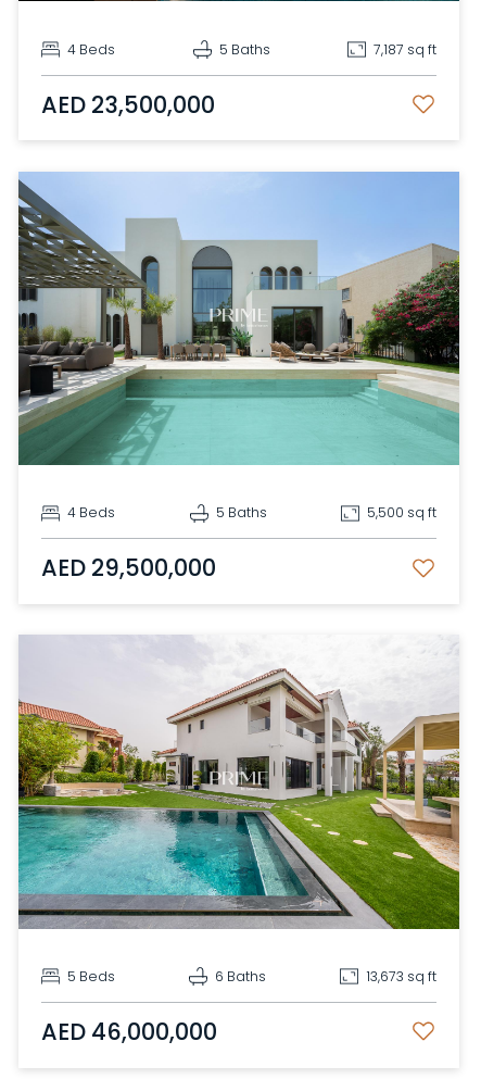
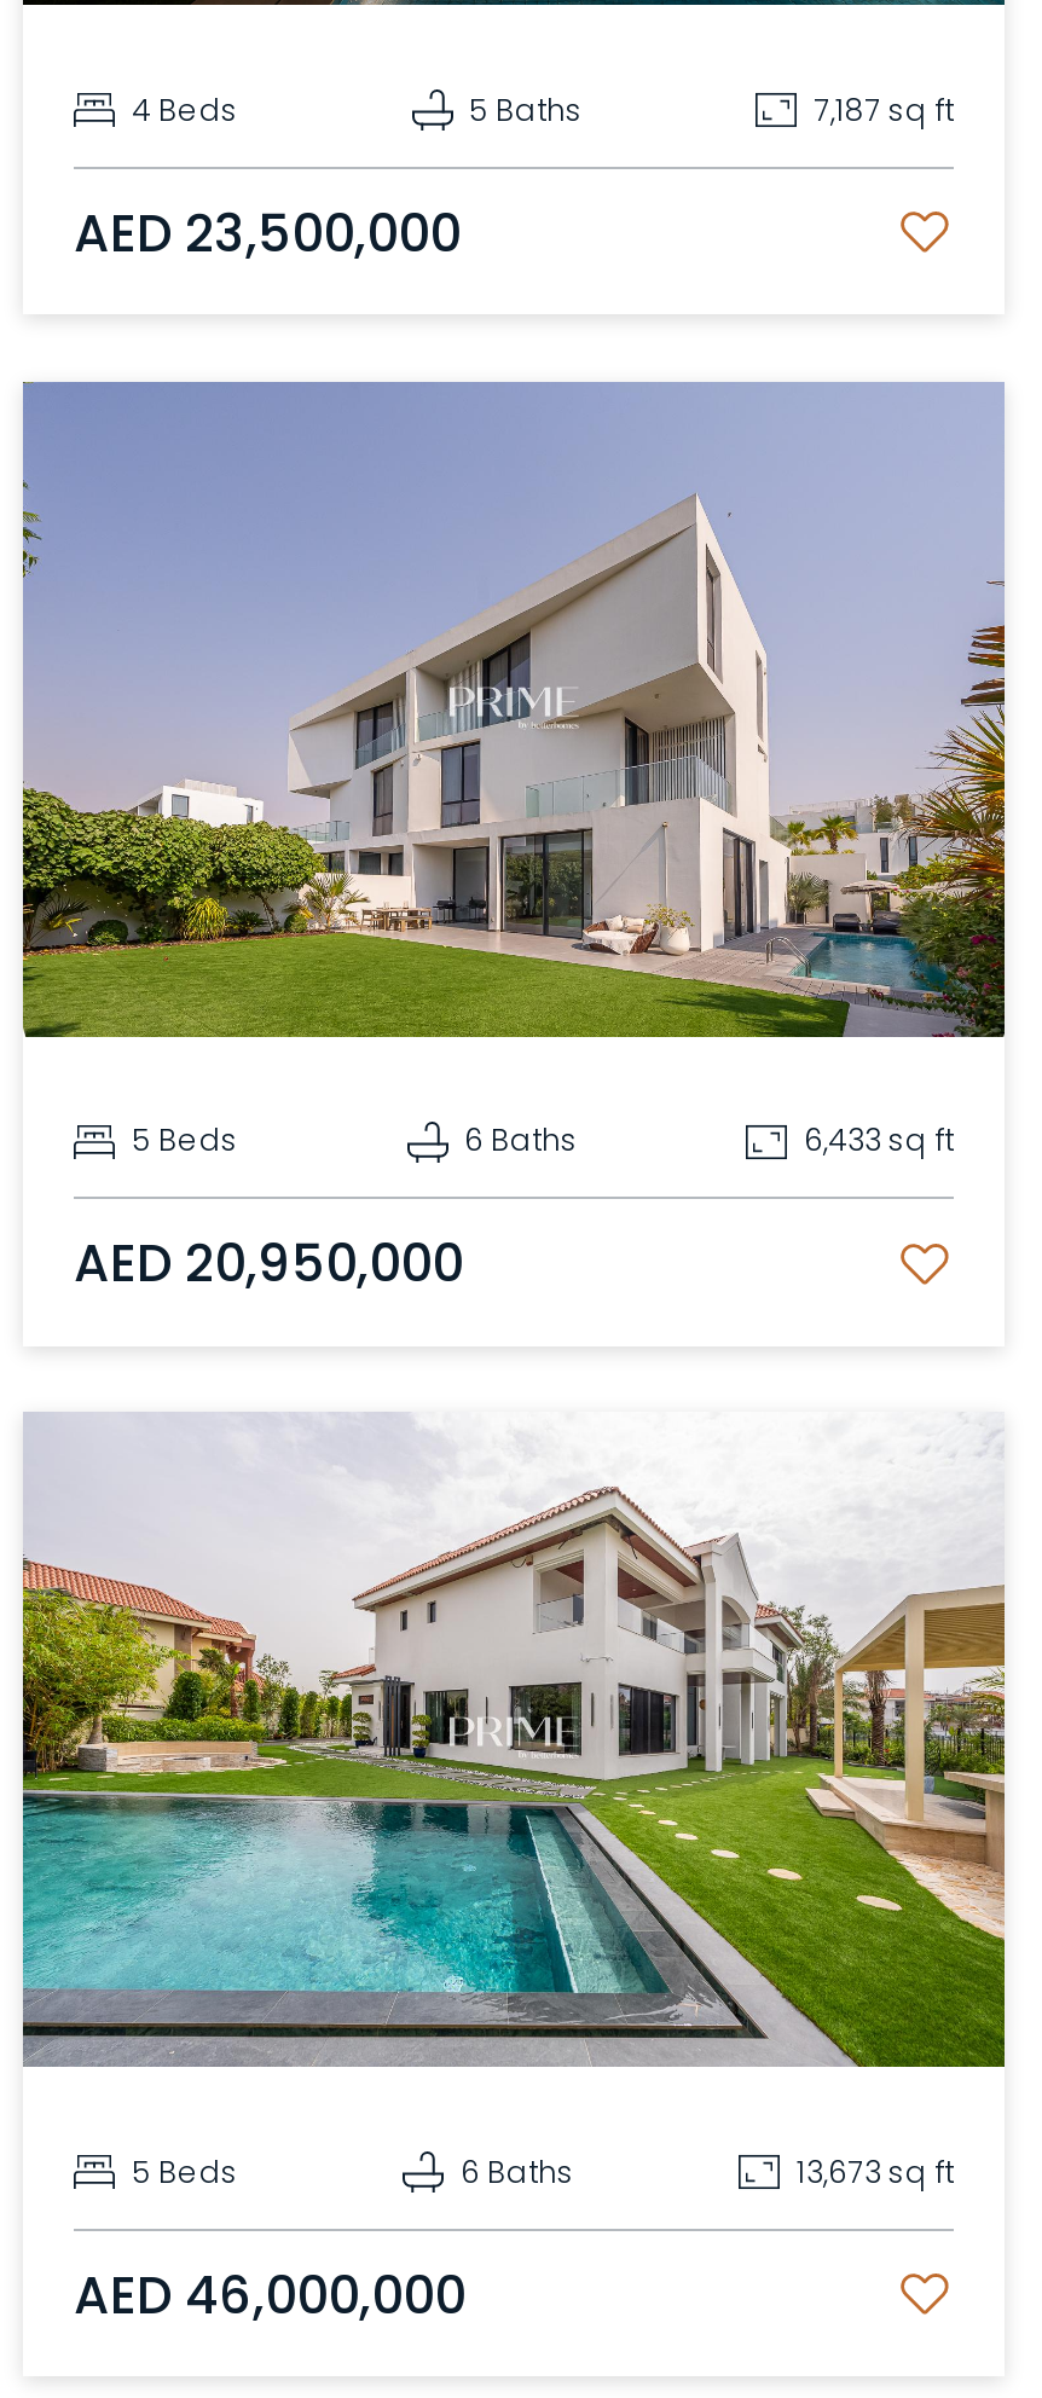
[17,173,460,522] [image] | 4 Beds -> [21,382,1007,1161] [image] | 5 Beds
[216,503,267,522] 5 Baths -> [464,1120,578,1161] 6 Baths
[367,503,436,522] 5,500 sq ft -> [804,1120,954,1161] 6,433 sq ft
[41,552,216,584] AED 29,500,000 -> [74,1228,463,1299] AED 20,950,000

